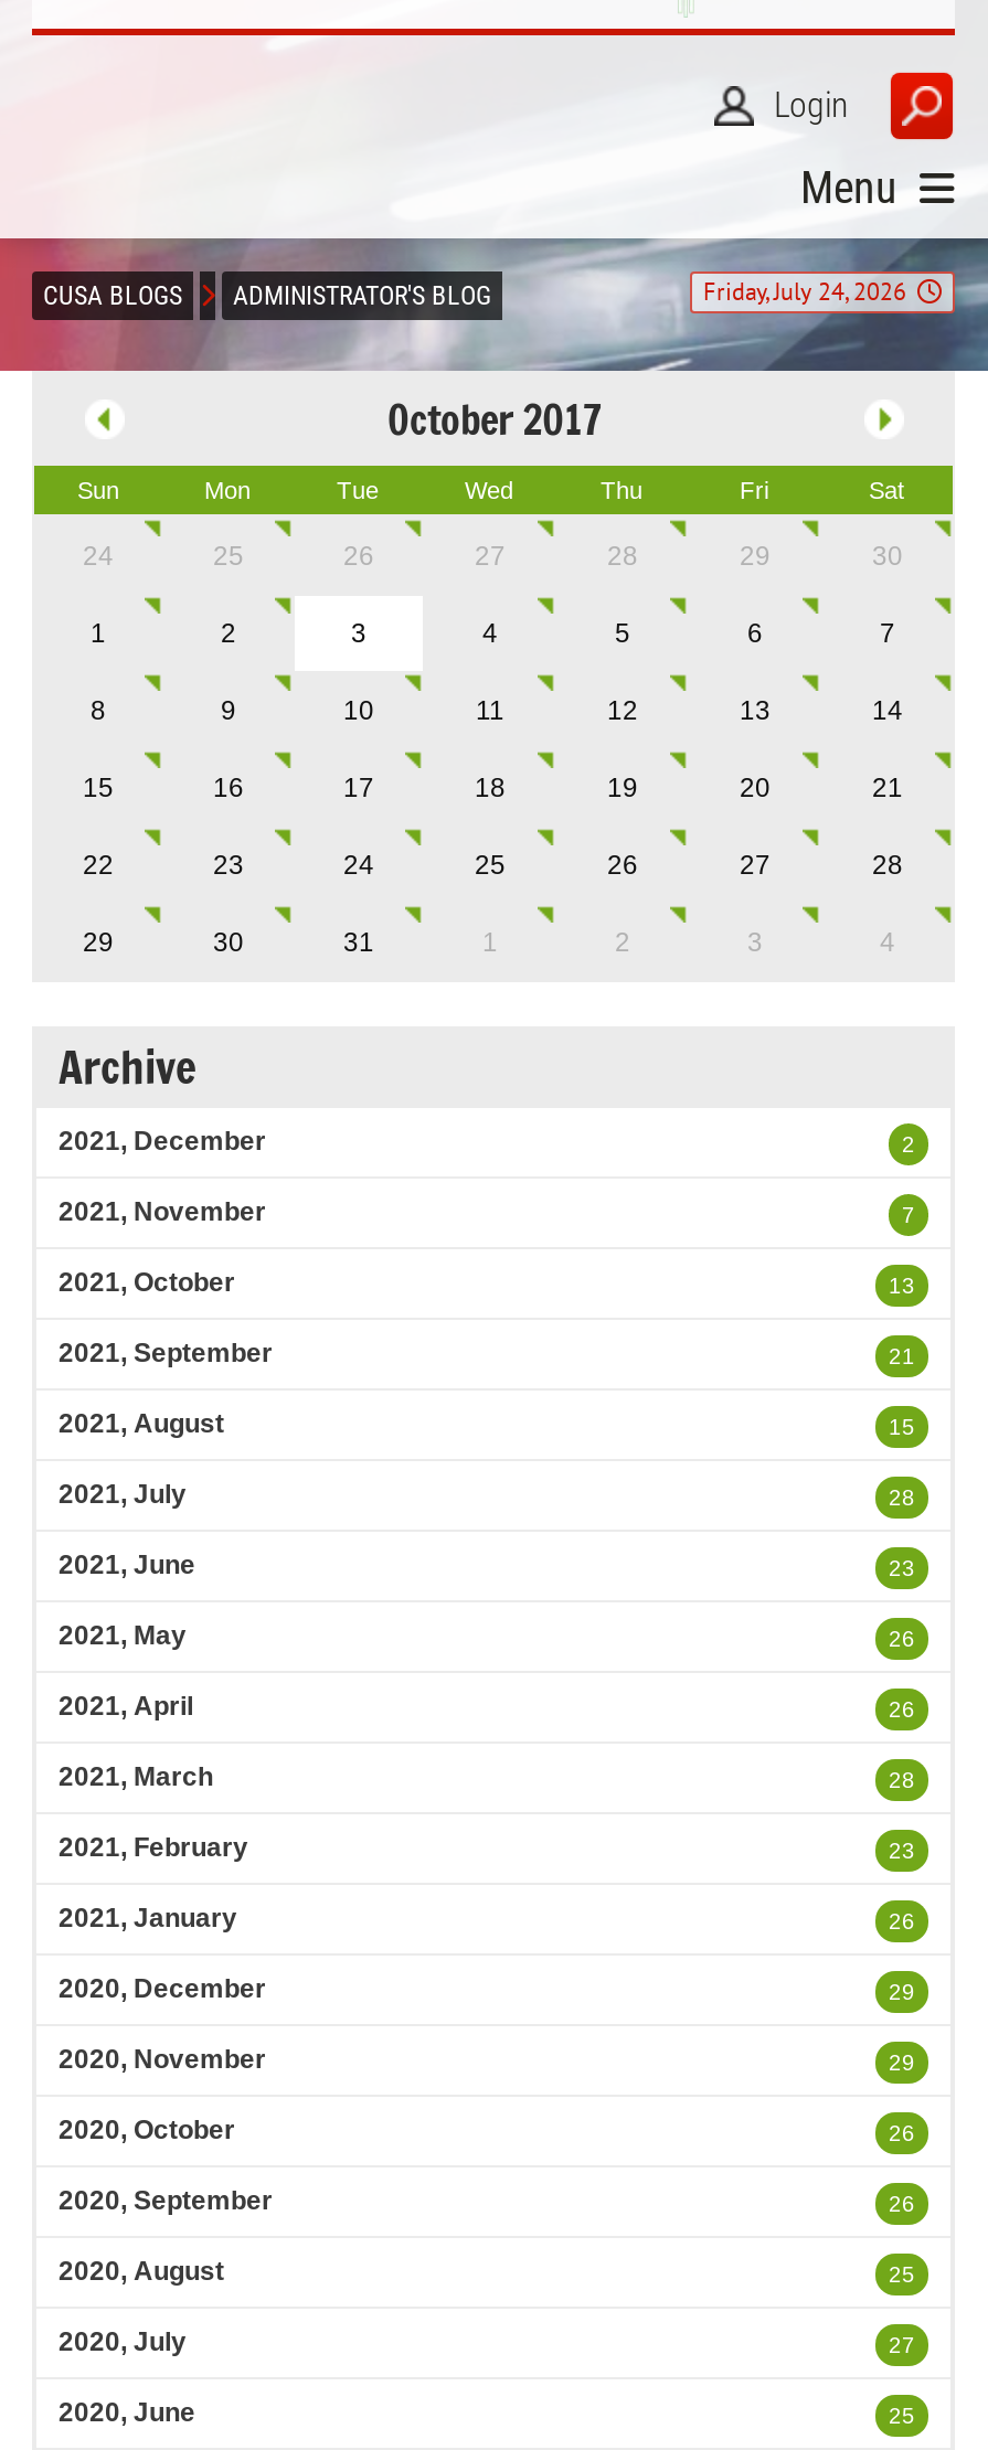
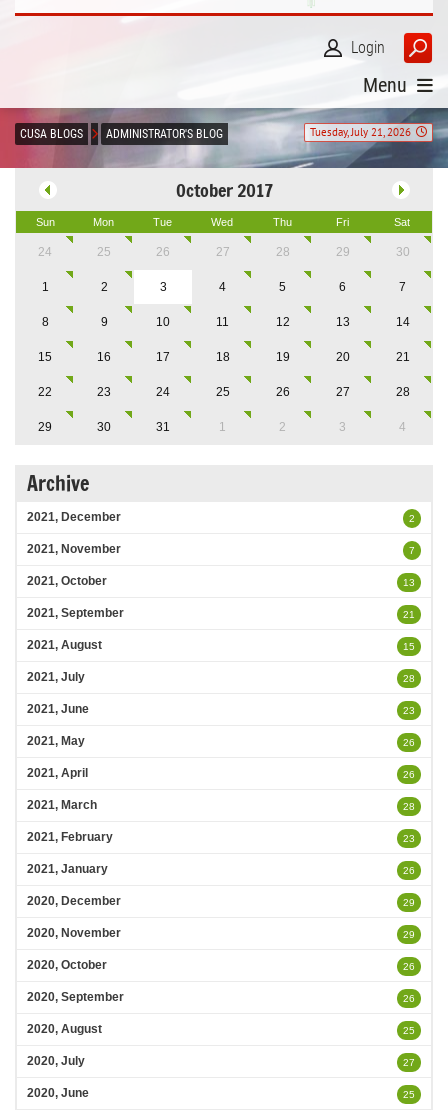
[703,276,906,307] Friday, July 24, 2026 -> [310,125,411,139] Tuesday, July 21, 2026

